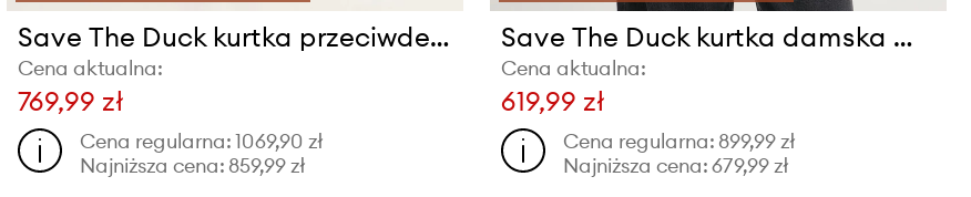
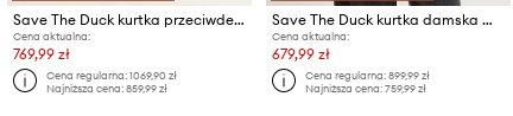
[501,83,605,117] 619,99 zł -> [272,45,330,62] 679,99 zł
[563,153,789,178] Najniższa cena: 679,99 zł -> [305,82,426,95] Najniższa cena: 759,99 zł

